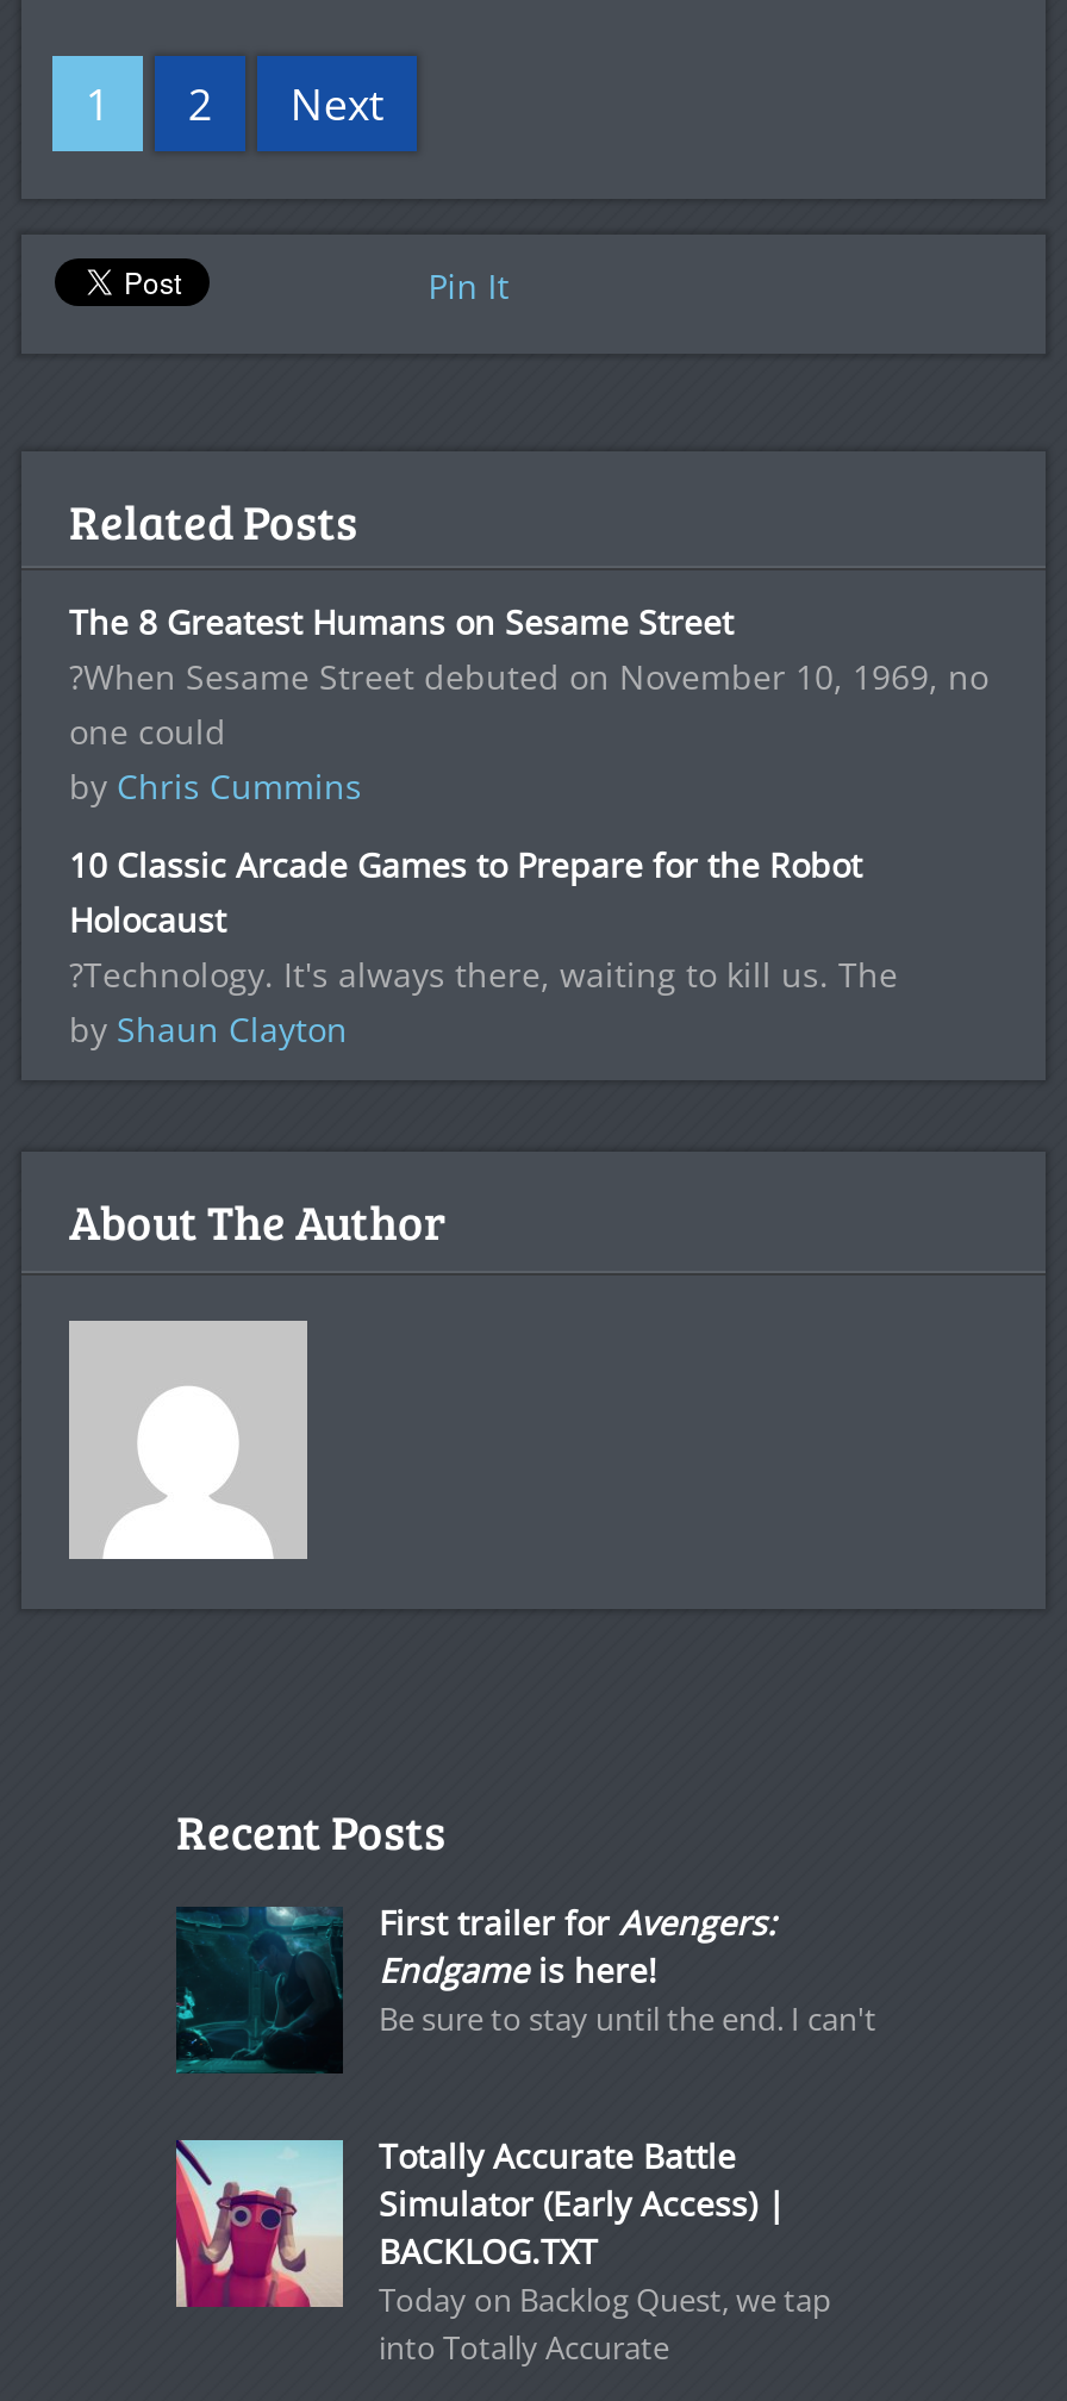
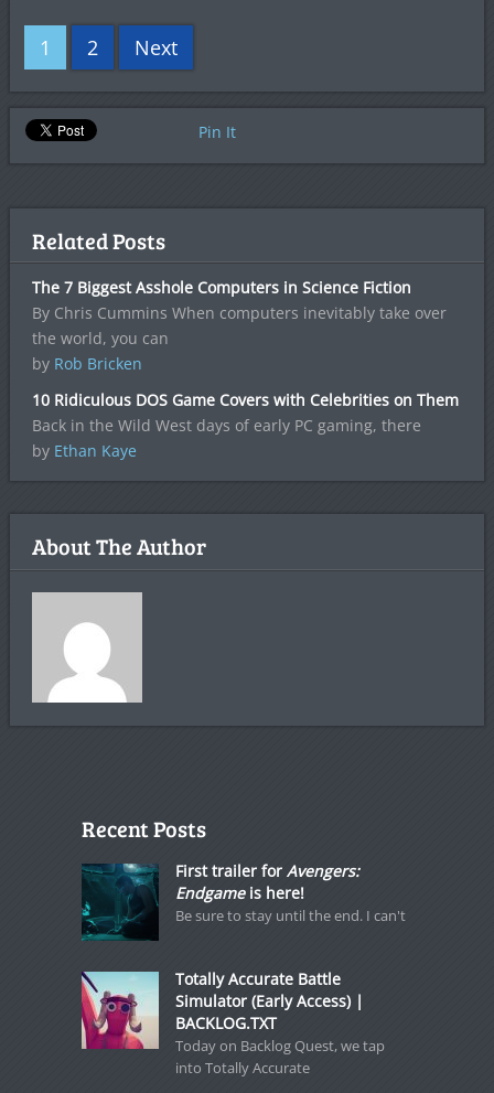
[69,599,988,808] The 8 Greatest Humans on Sesame Street | ?When Sesame Street debuted on November 10, 1969, no | one could | by Chris Cummins -> [32,277,447,374] The 7 Biggest Asshole Computers in Science Fiction | By Chris Cummins When computers inevitably take over | the world, you can | by Rob Bricken
[69,842,898,1051] 10 Classic Arcade Games to Prepare for the Robot | Holocaust | ?Technology. It's always there, waiting to kill us. The | by Shaun Clayton -> [32,390,459,461] 10 Ridiculous DOS Game Covers with Celebrities on Them | Back in the Wild West days of early PC gaming, there | by Ethan Kaye

